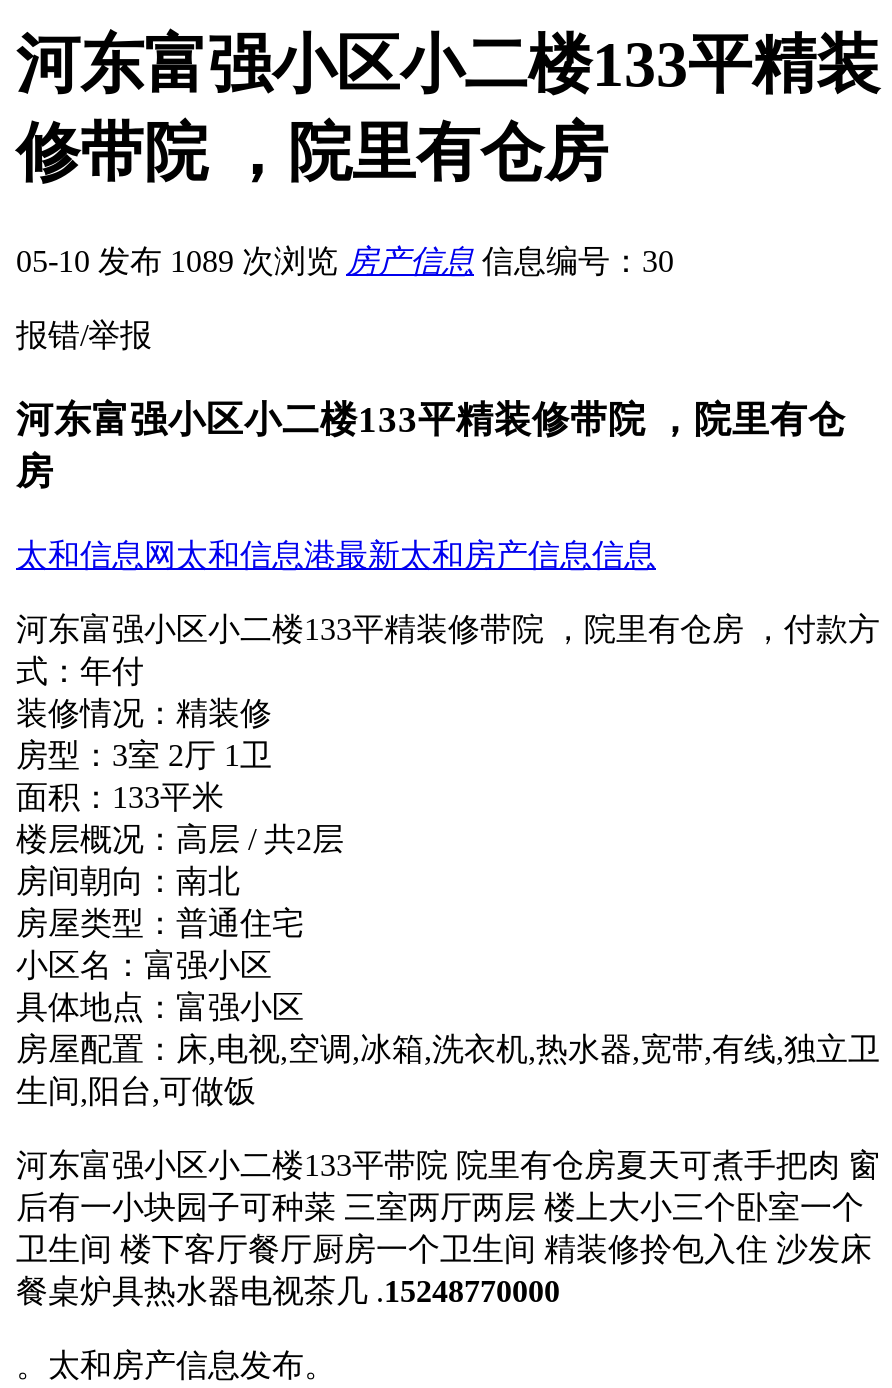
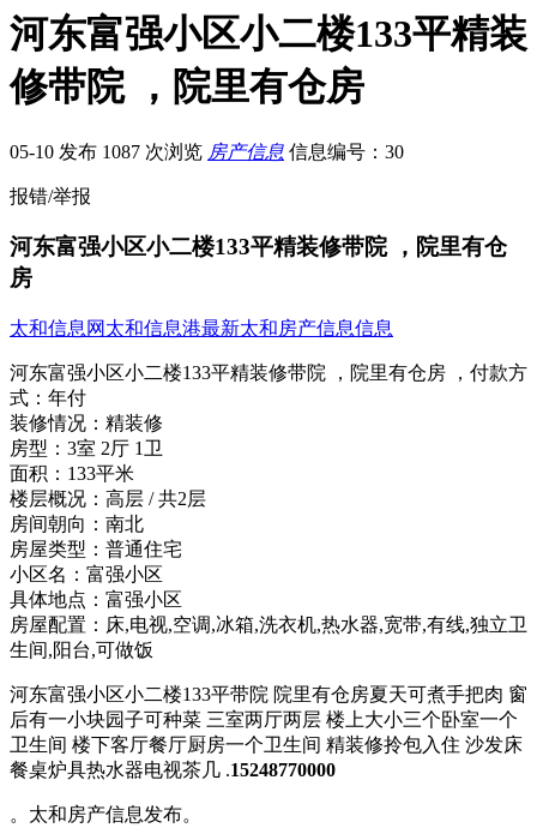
[16,243,674,277] 05-10 发布 1089 次浏览 房产信息 信息编号：30 -> [10,141,404,162] 05-10 发布 1087 次浏览 房产信息 信息编号：30

